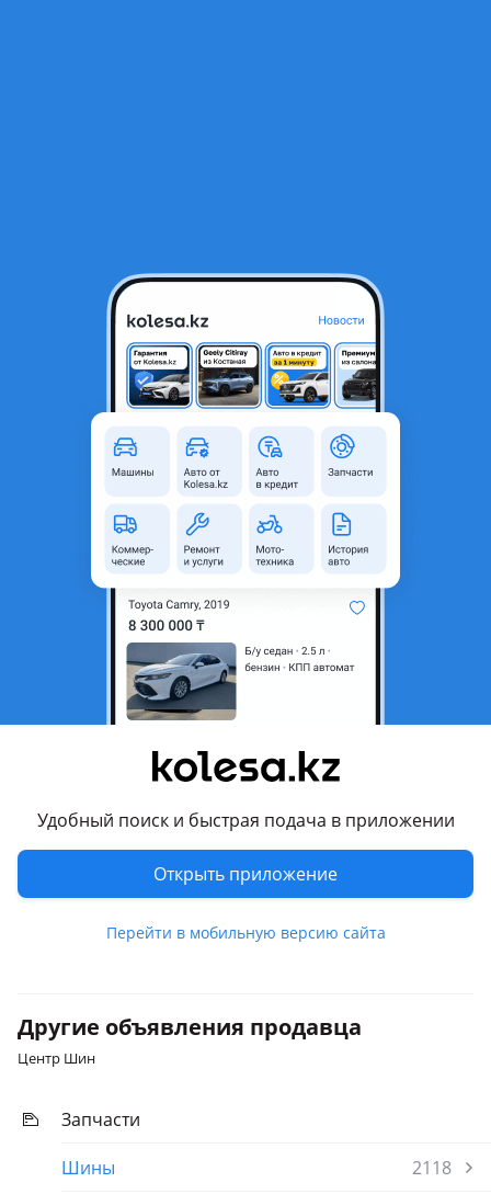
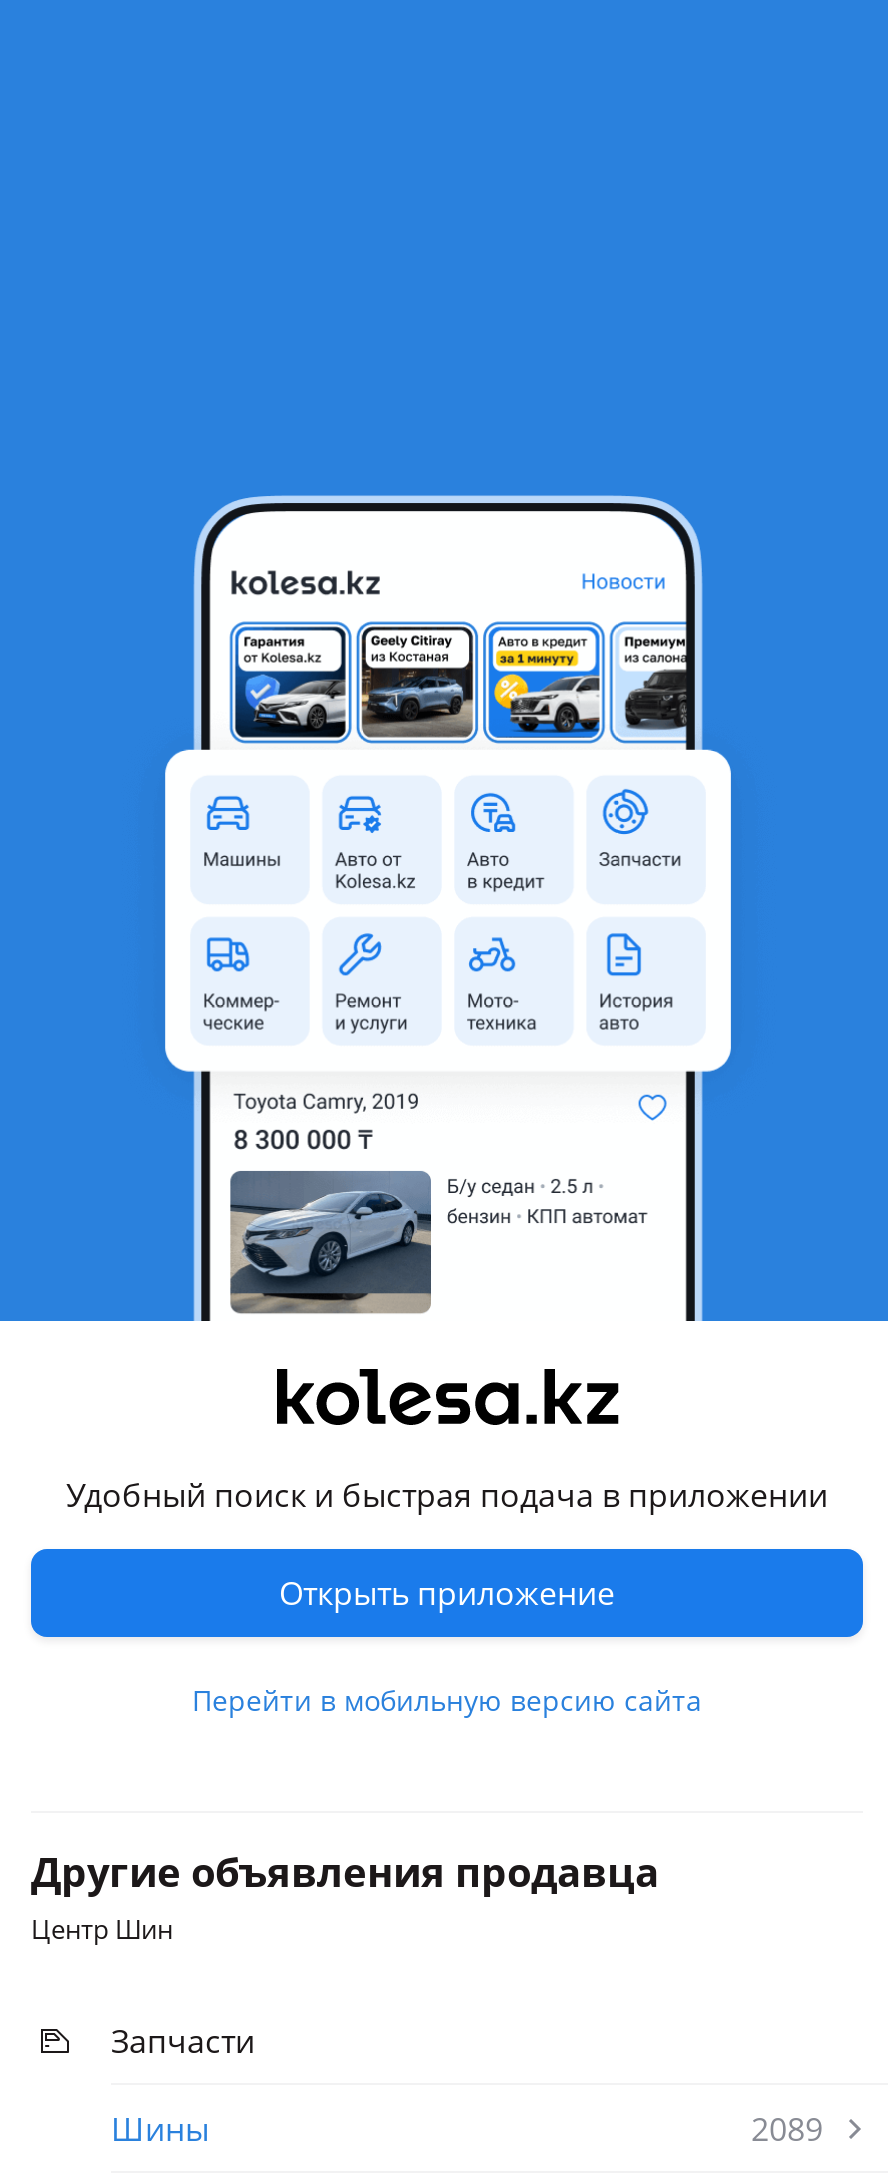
[412,1156,452,1180] 2118 -> [751,2107,823,2151] 2089

